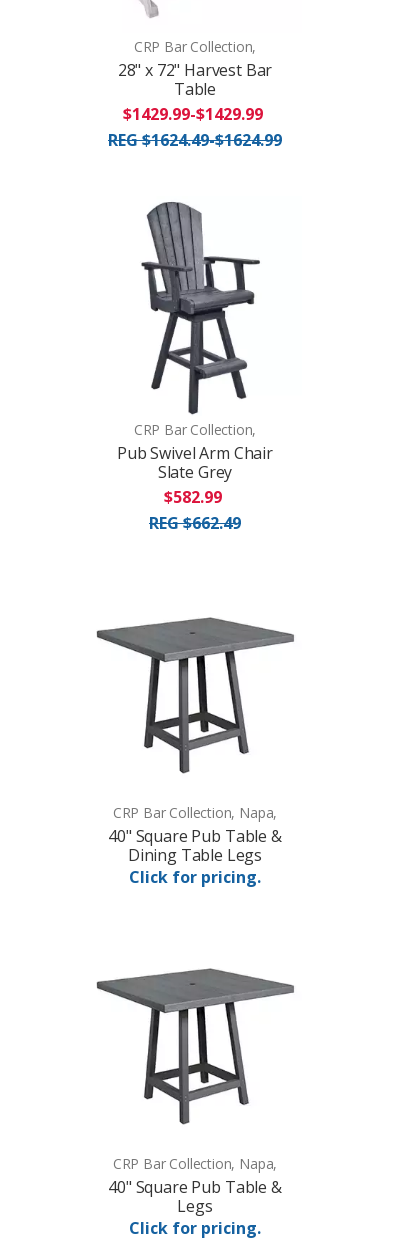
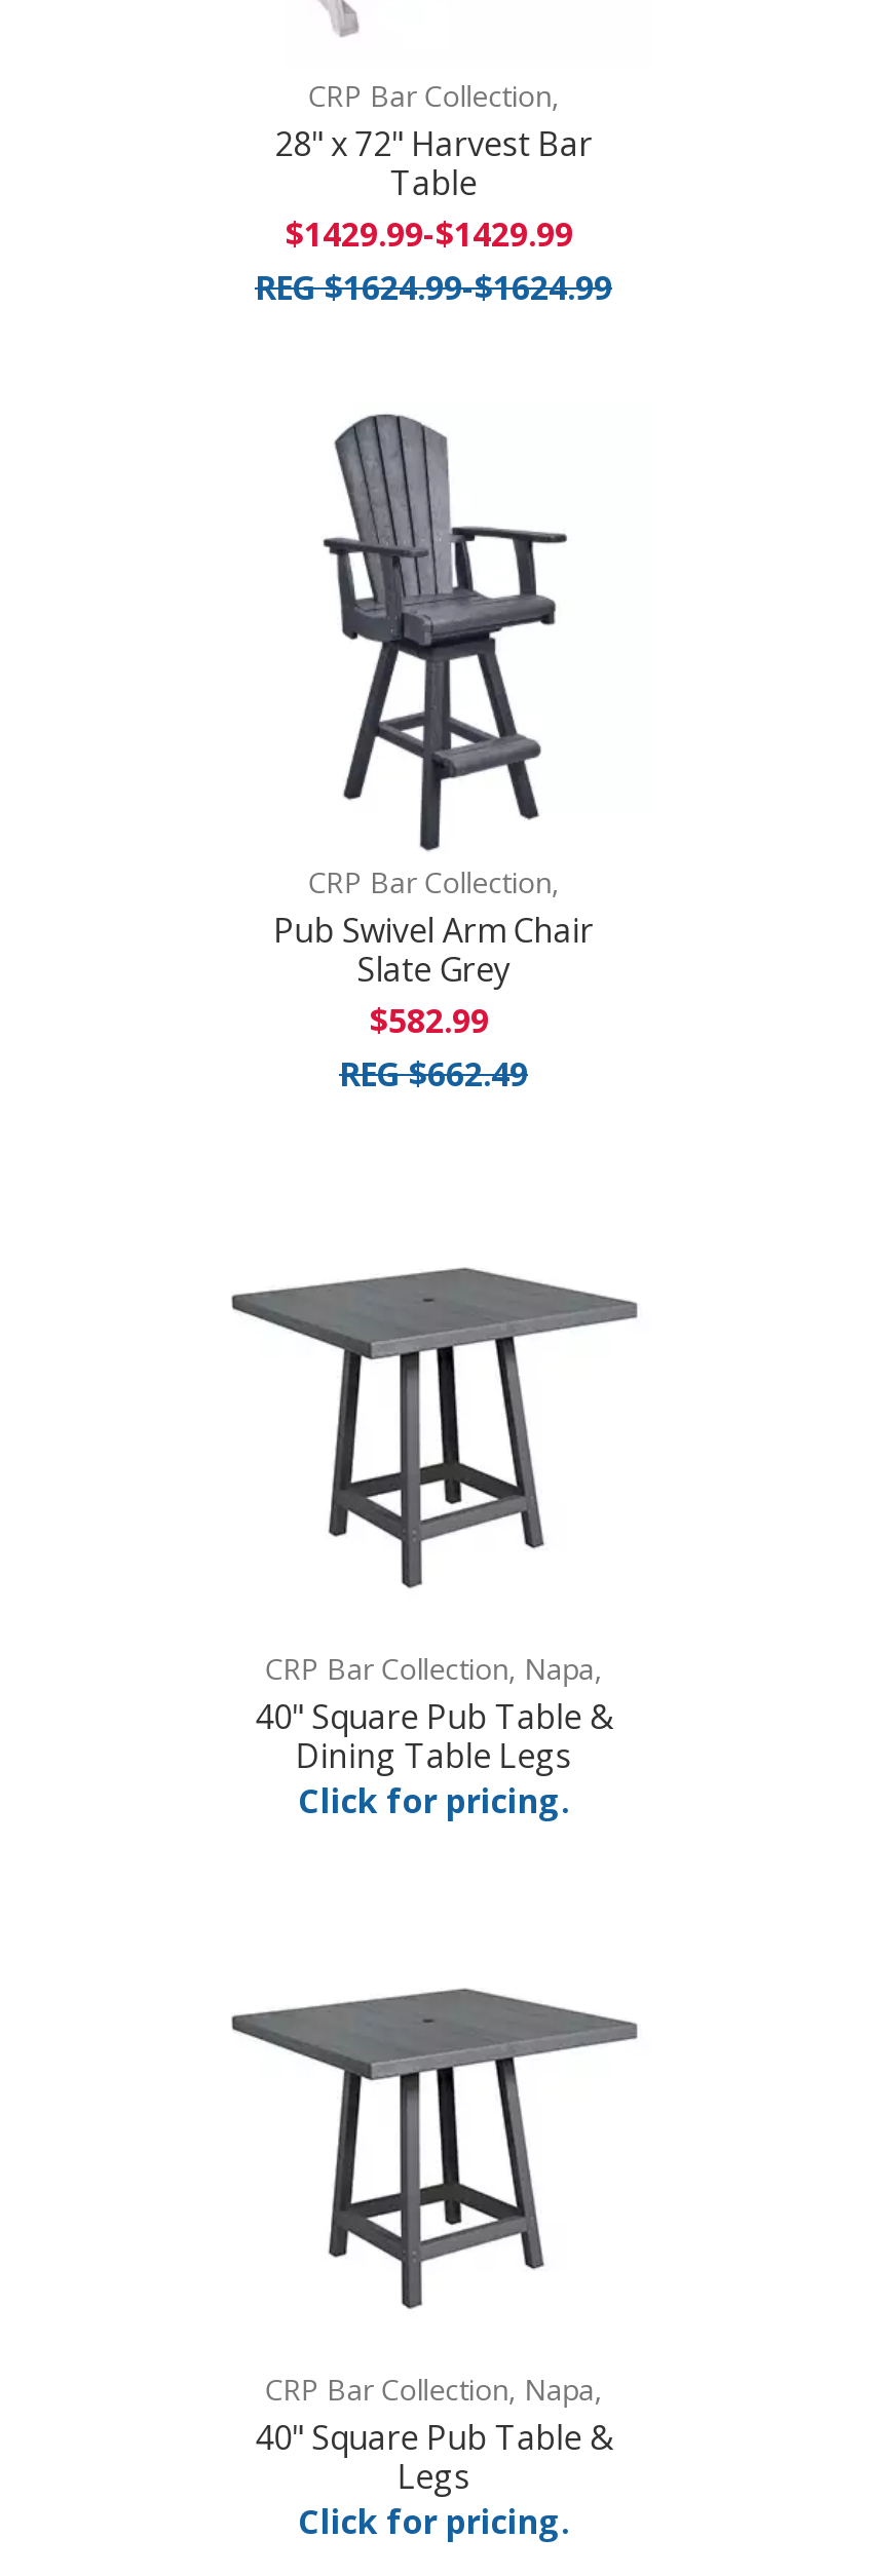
[108,129,282,151] REG $1624.49-$1624.99 -> [255,265,612,310] REG $1624.99-$1624.99

